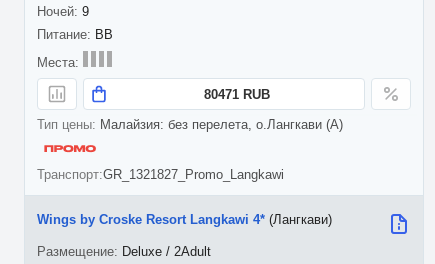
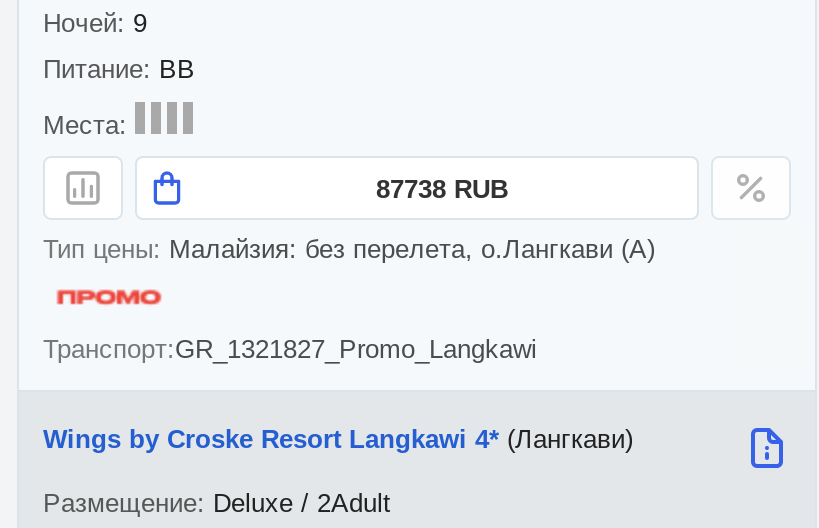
[203,86,269,101] 80471 RUB -> [376,173,508,203] 87738 RUB

